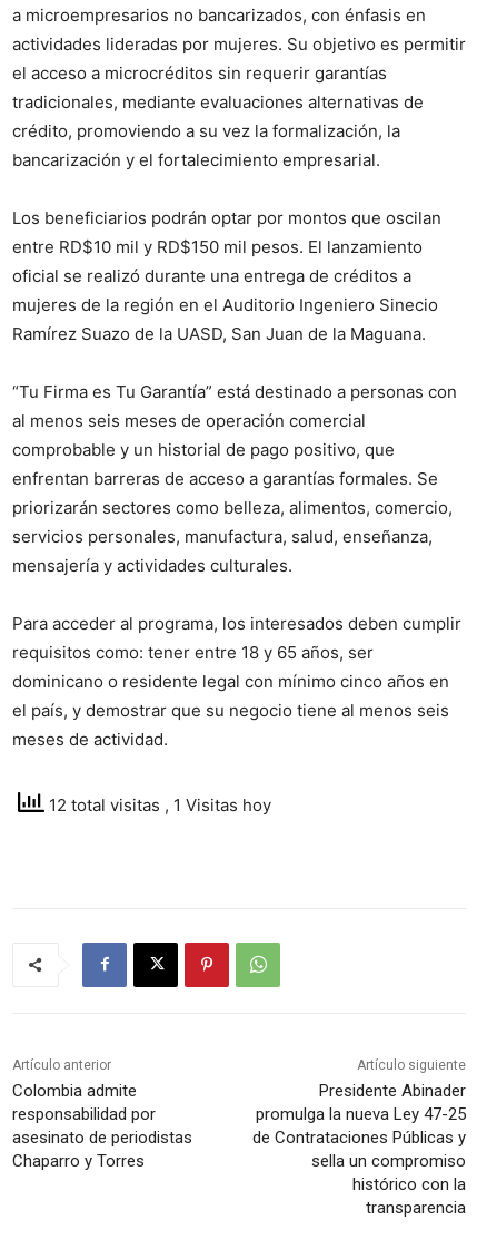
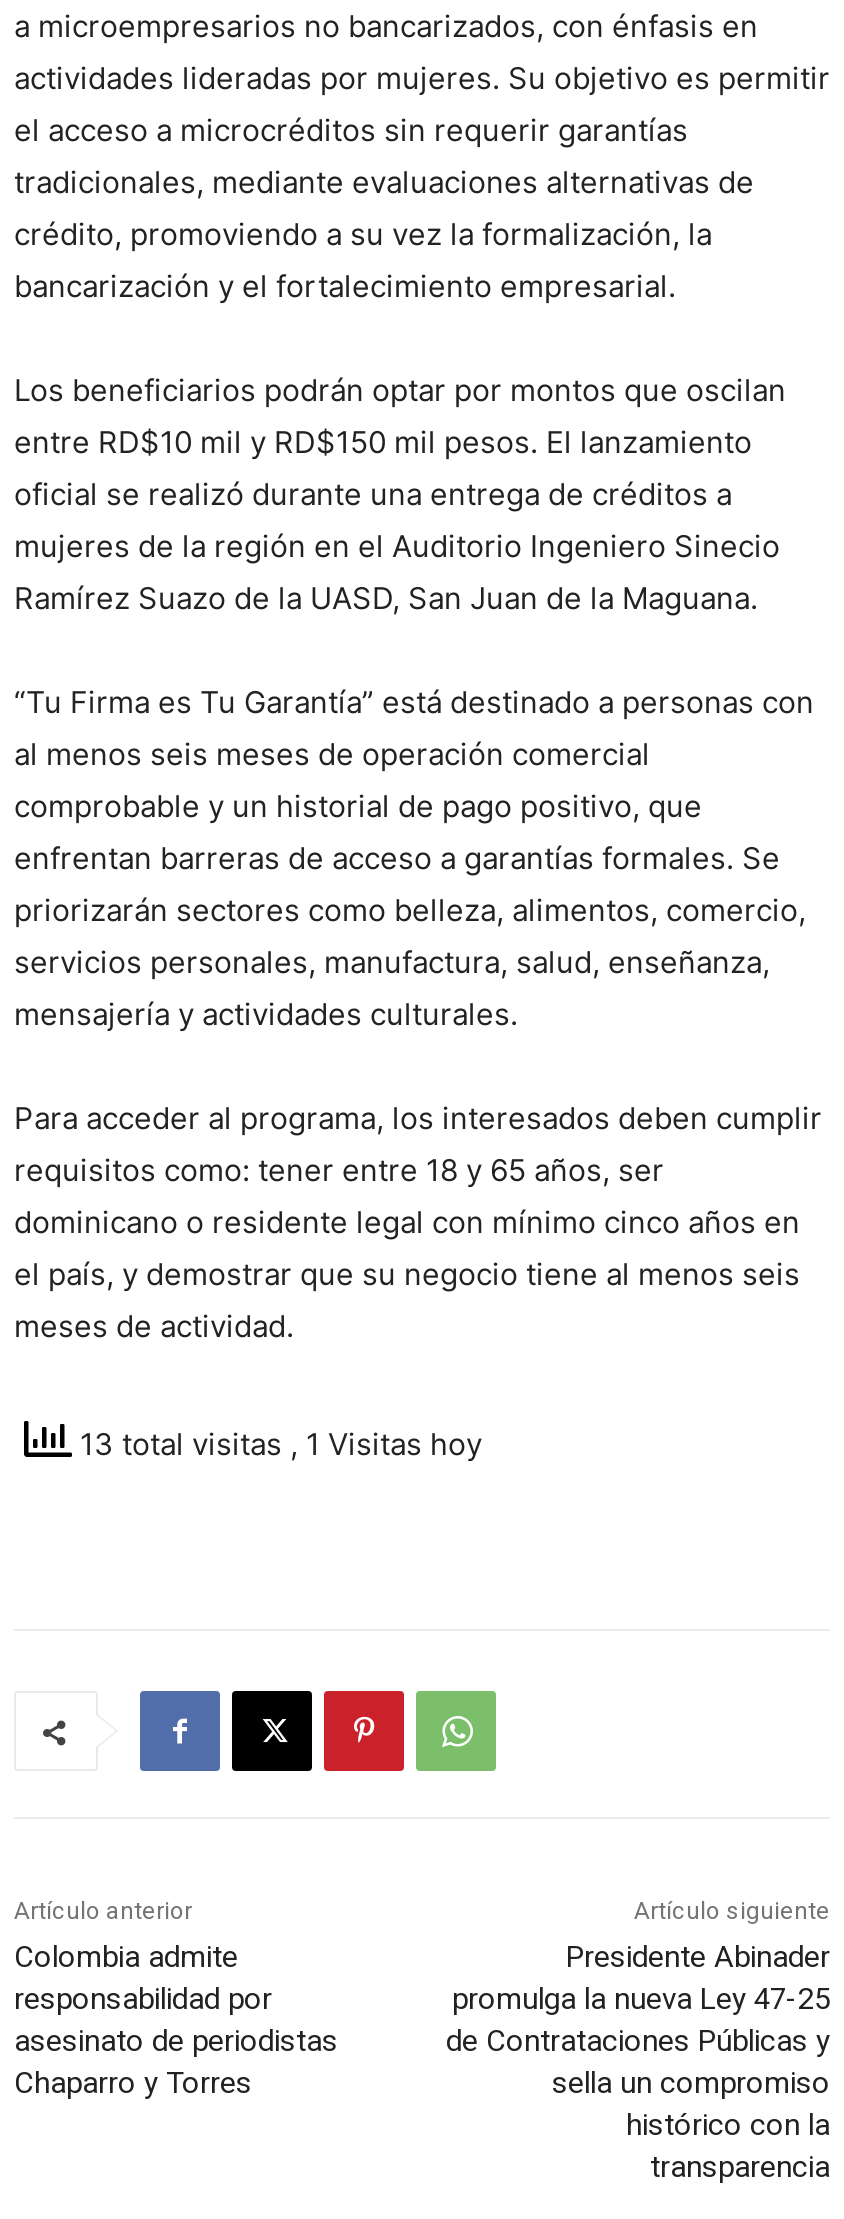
[44,794,271,815] 12 total visitas, 1 Visitas hoy -> [72,1426,482,1464] 13 total visitas, 1 Visitas hoy

